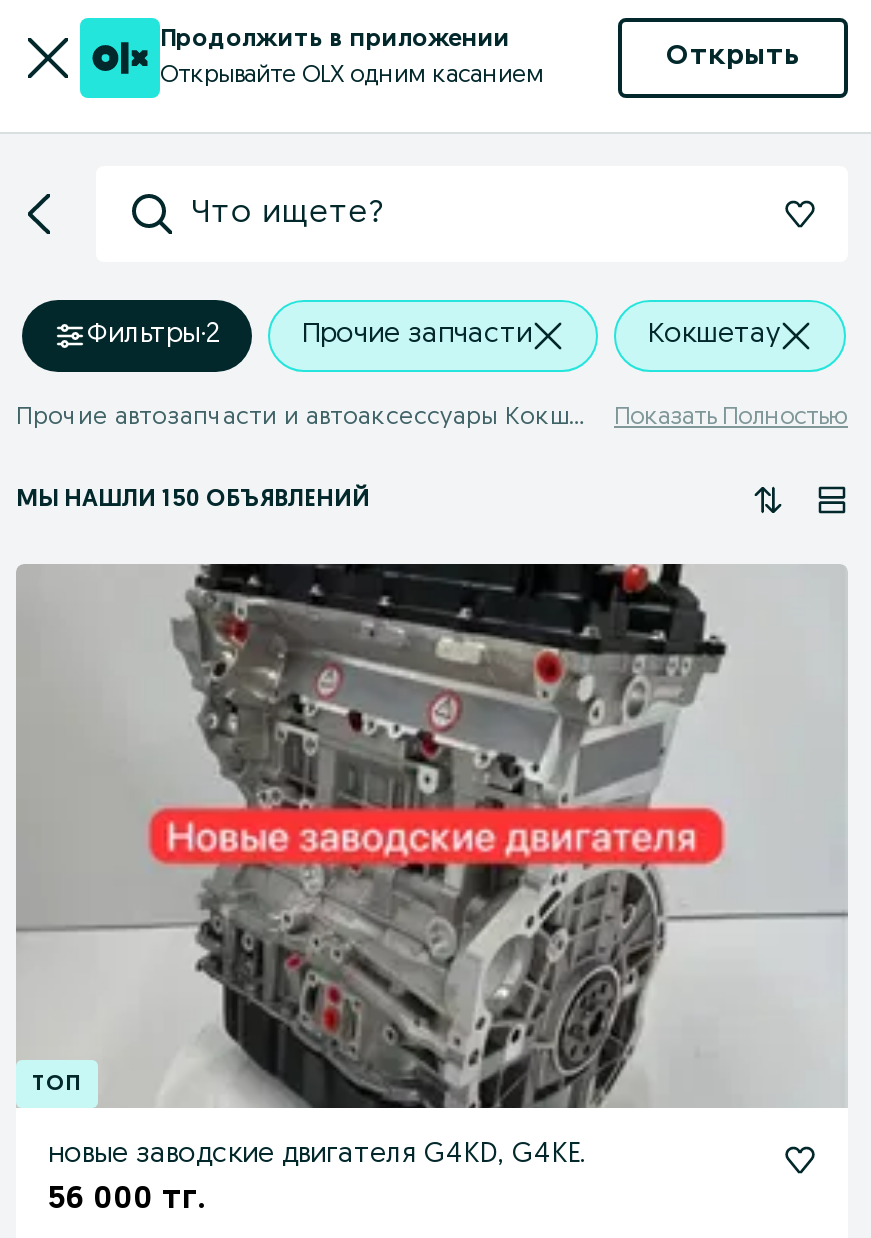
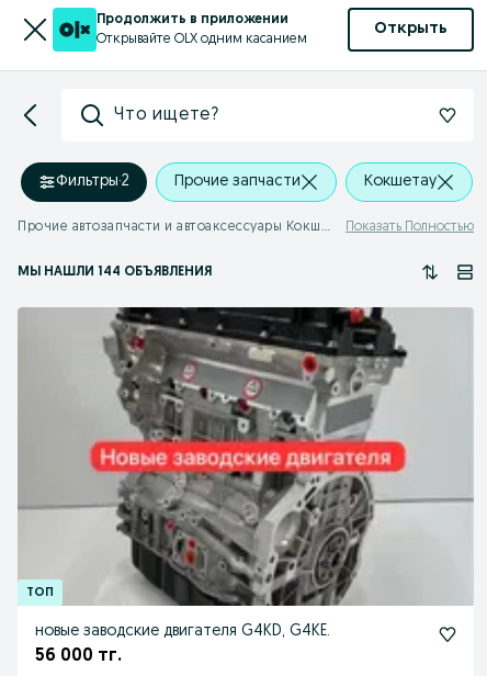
[16,488,370,512] МЫ НАШЛИ 150 ОБЪЯВЛЕНИЙ -> [18,266,212,279] МЫ НАШЛИ 144 ОБЪЯВЛЕНИЯ

